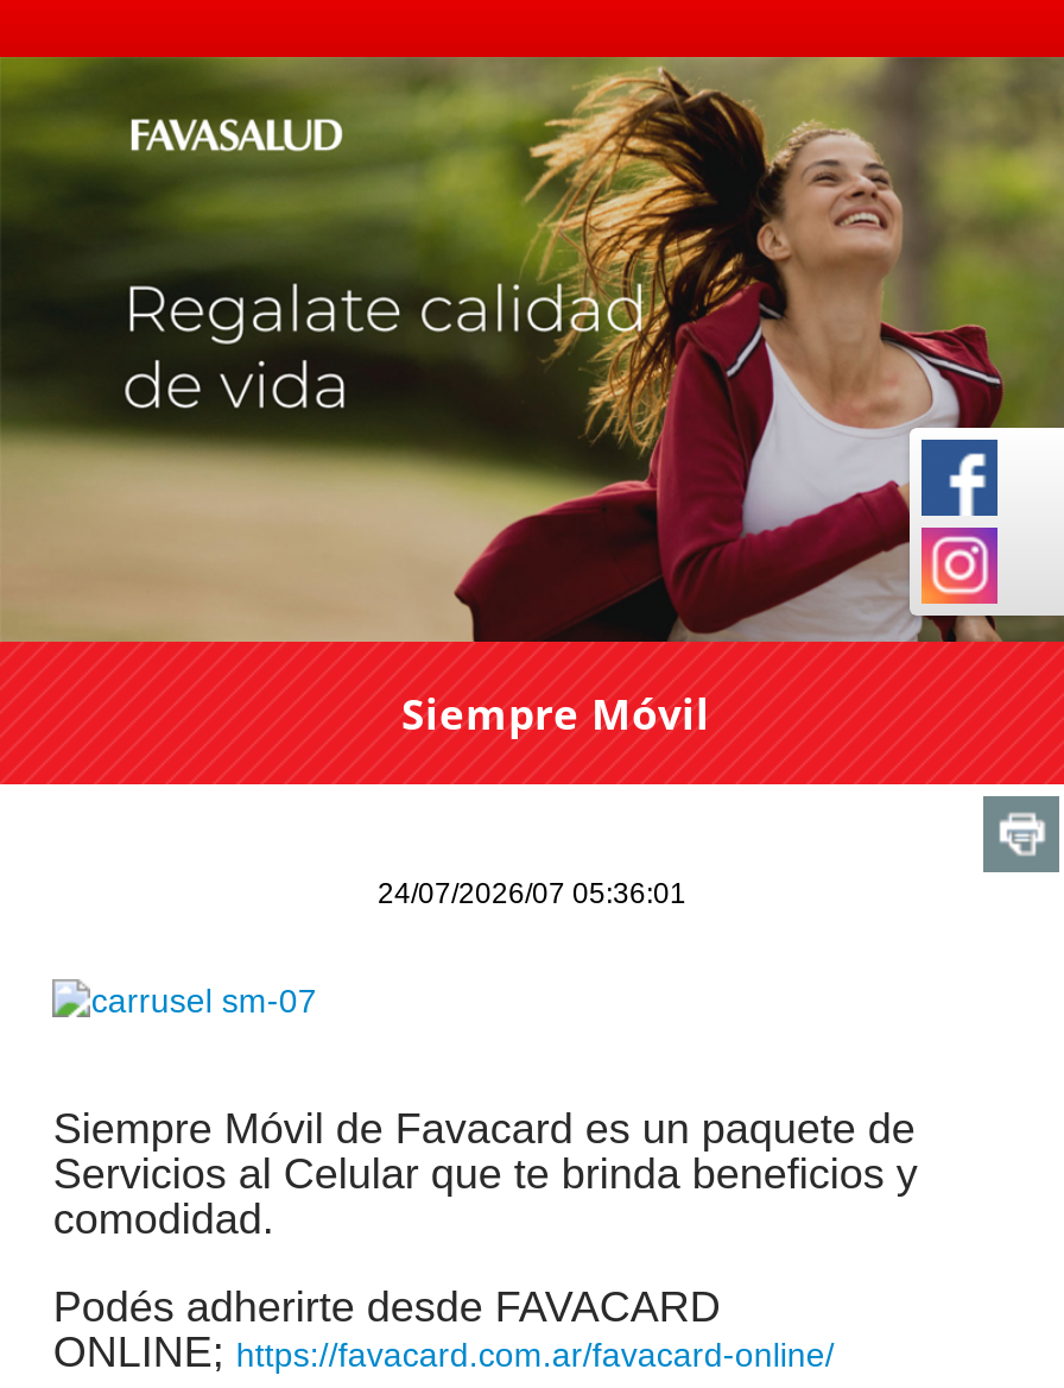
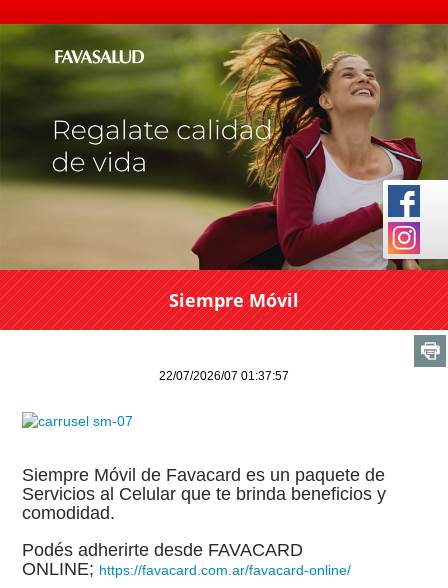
[378,878,686,911] 24/07/2026/07 05:36:01 -> [159,369,289,383] 22/07/2026/07 01:37:57

